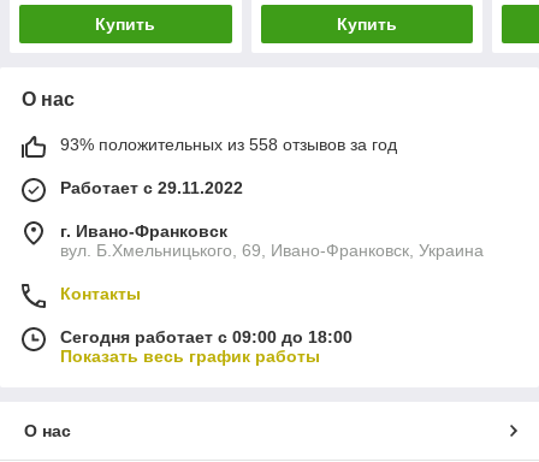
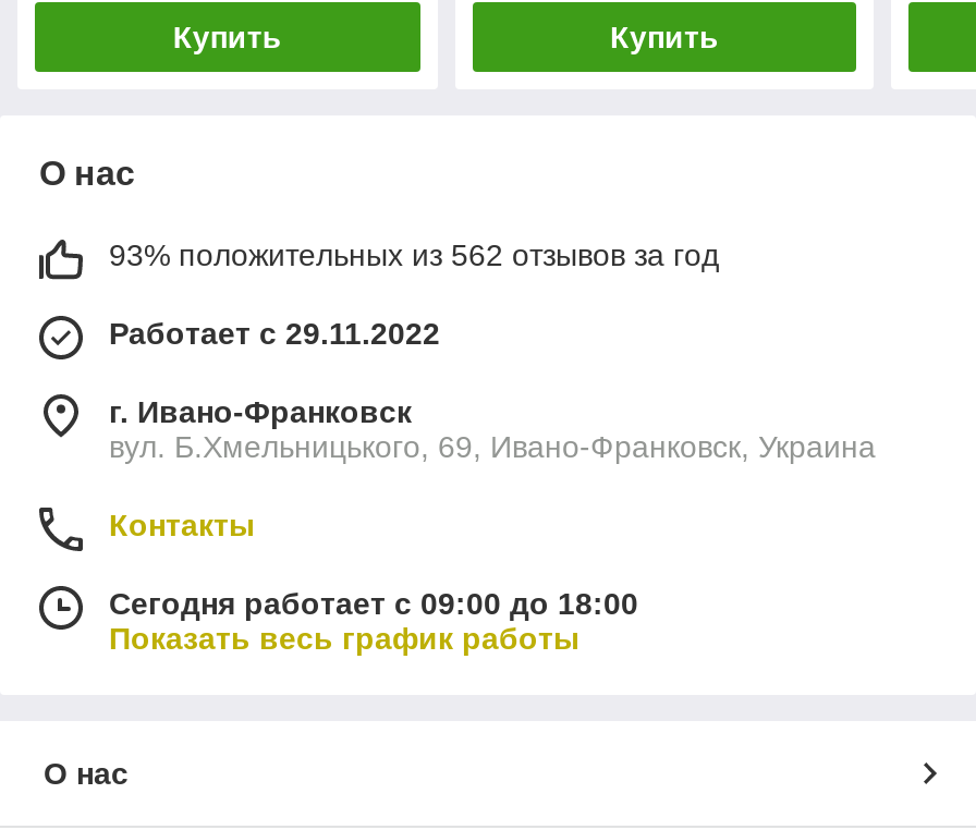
[60,135,397,154] 93% положительных из 558 отзывов за год -> [109,237,719,272] 93% положительных из 562 отзывов за год

